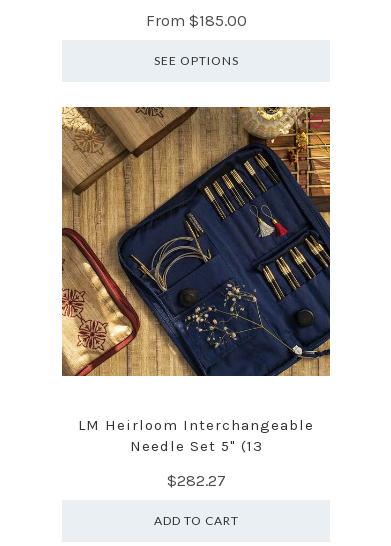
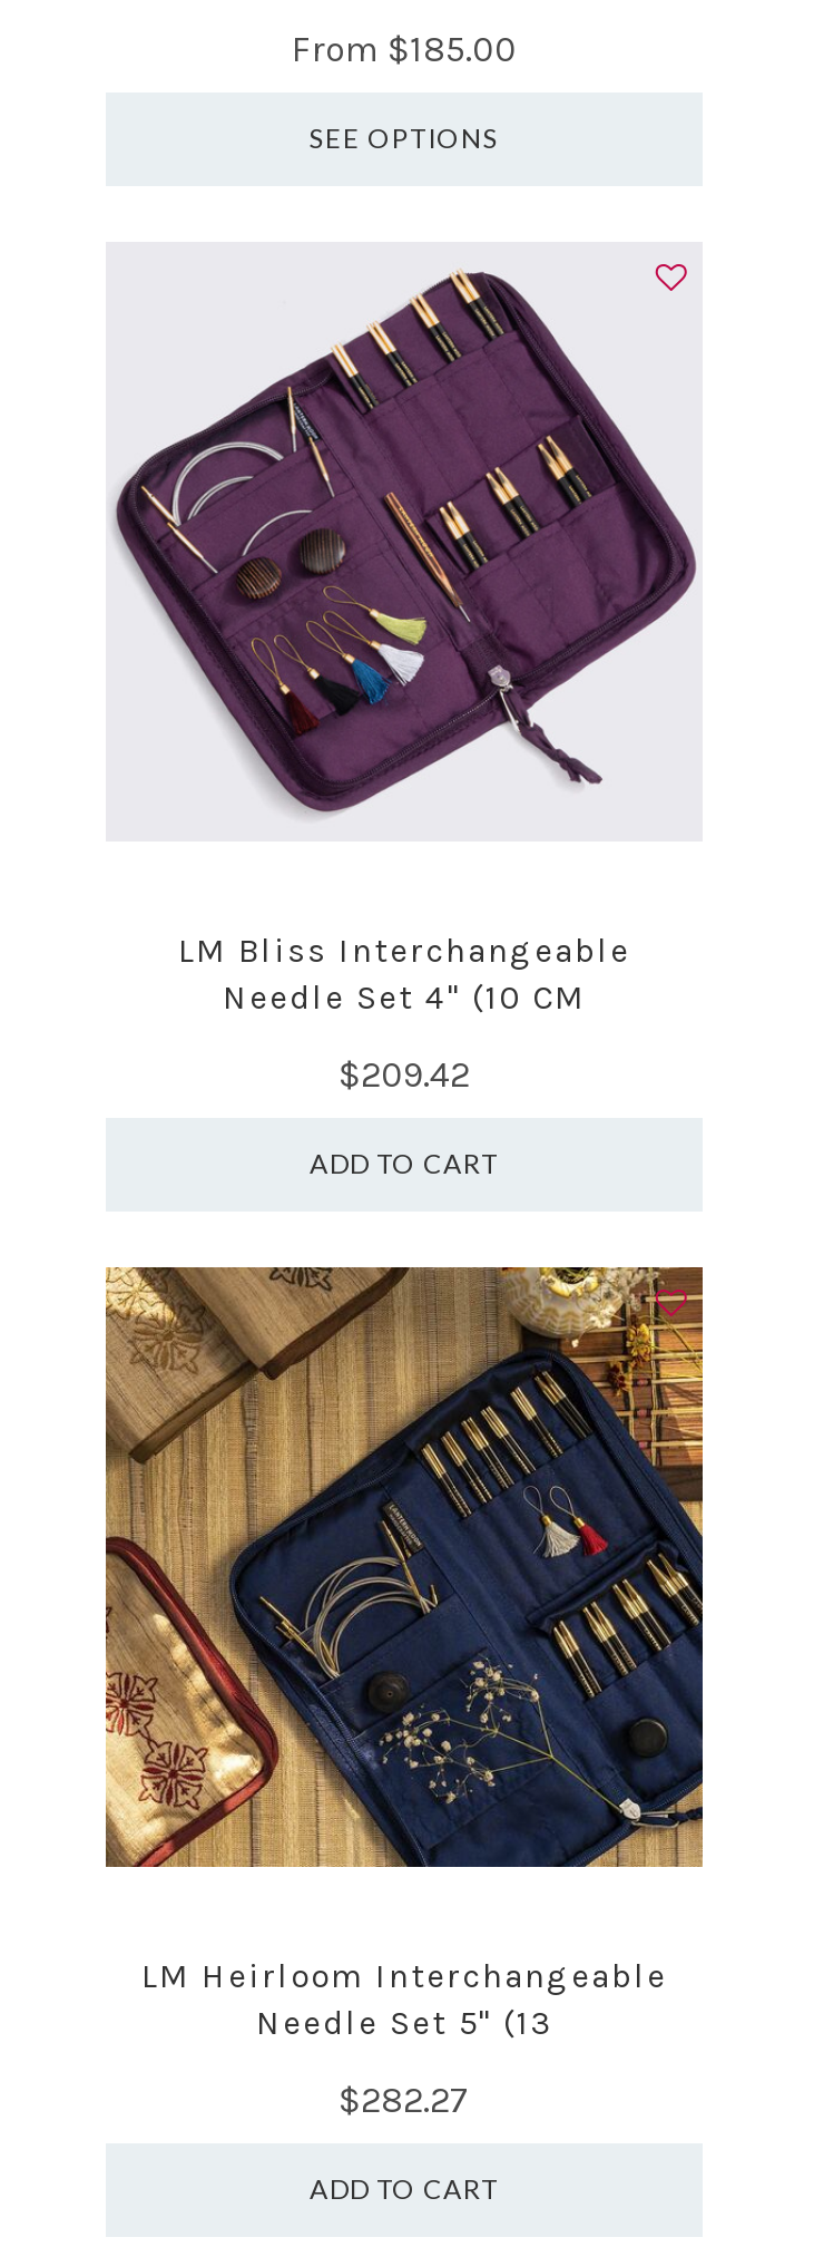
none -> [108,260,700,824] [image]
none -> [178,930,630,1180] LM Bliss Interchangeable | Needle Set 4" (10 CM | $209.42 | ADD TO CART

